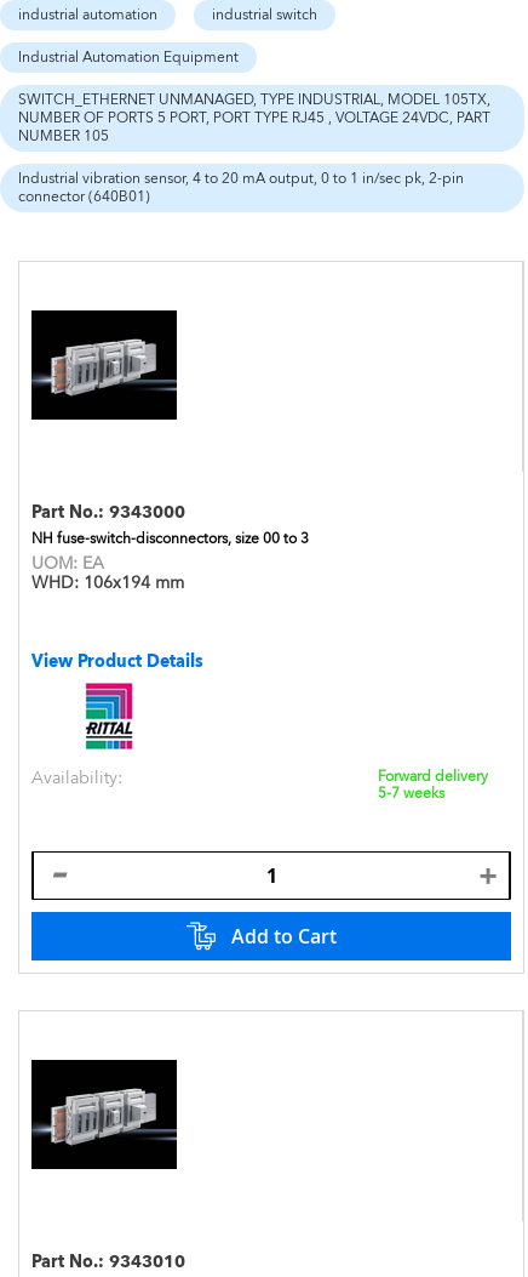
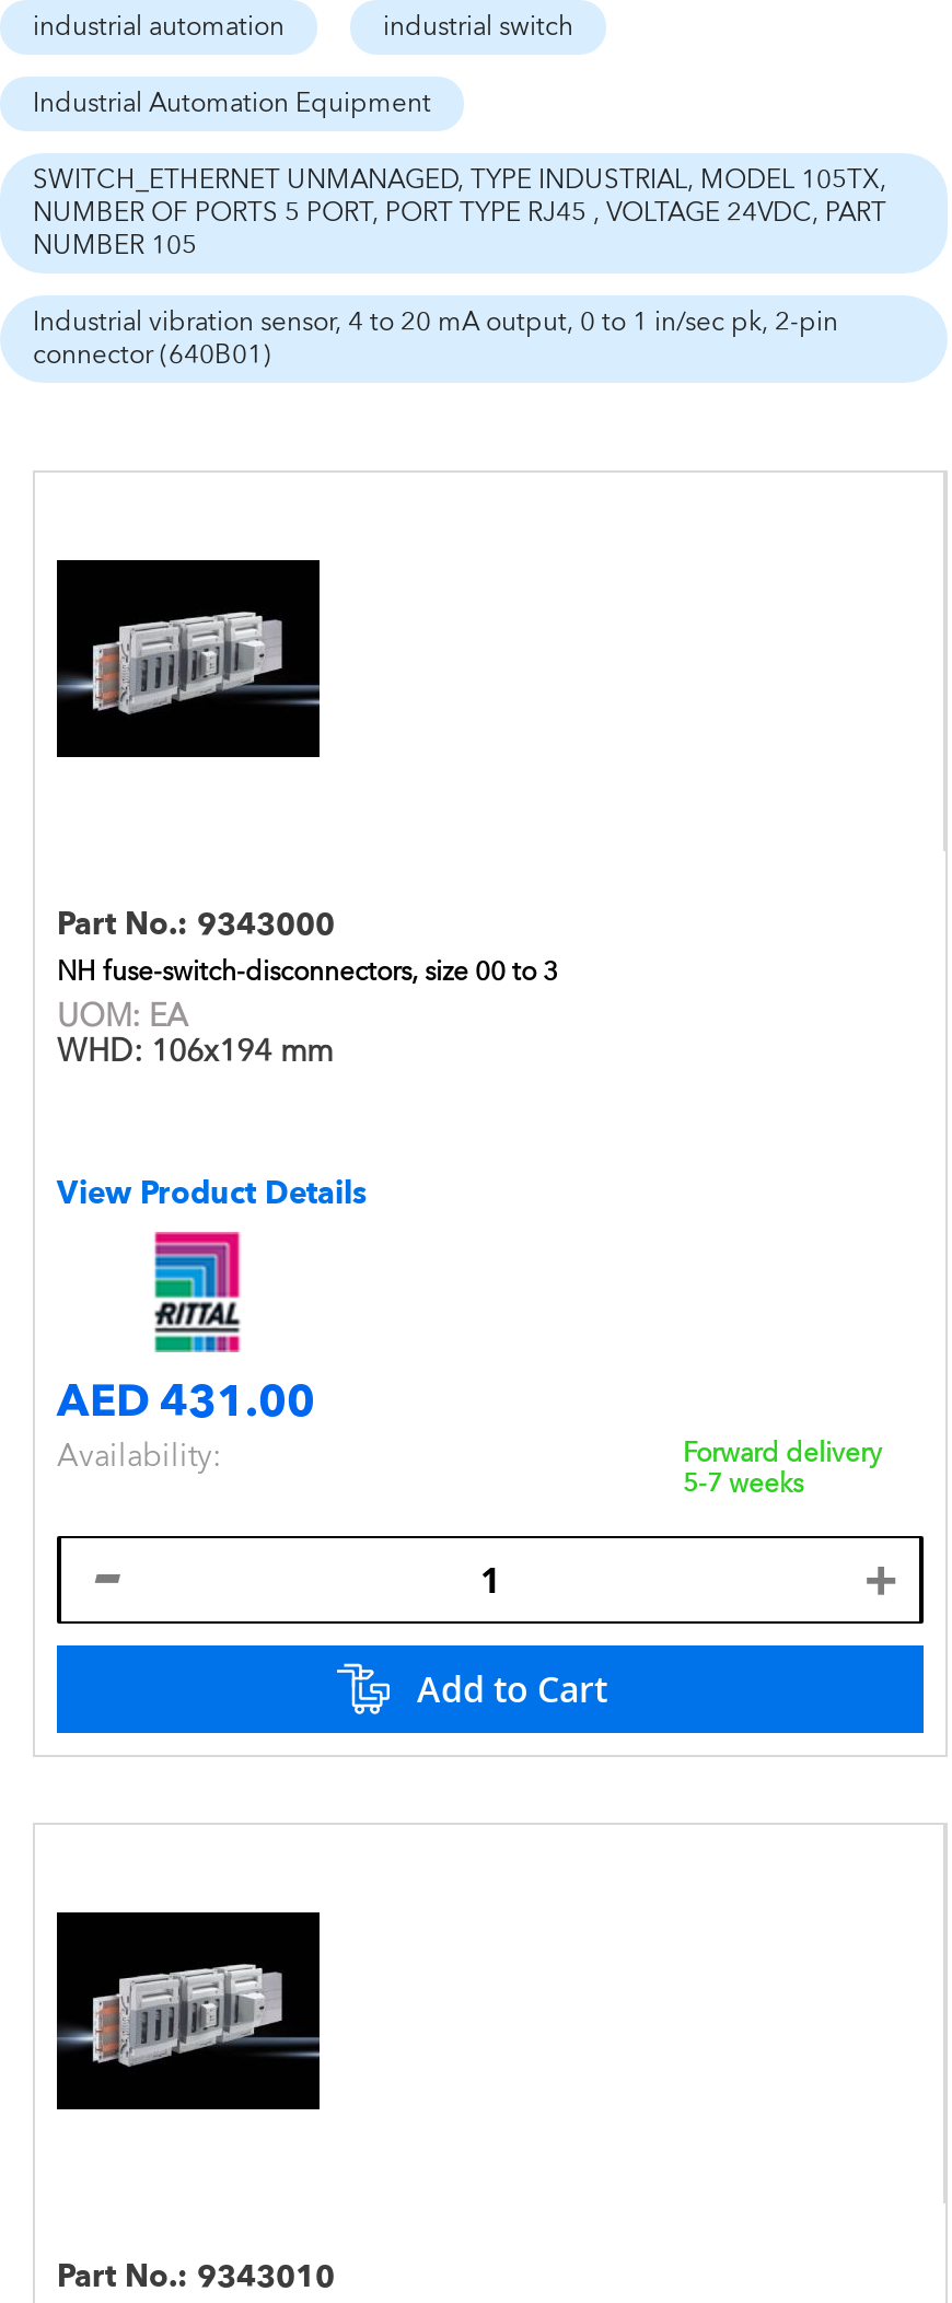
none -> [57,1374,315,1427] AED 431.00
moved [31,768,488,802] -> [57,1438,882,1499]: Availability: | Forward delivery | 5-7 weeks

